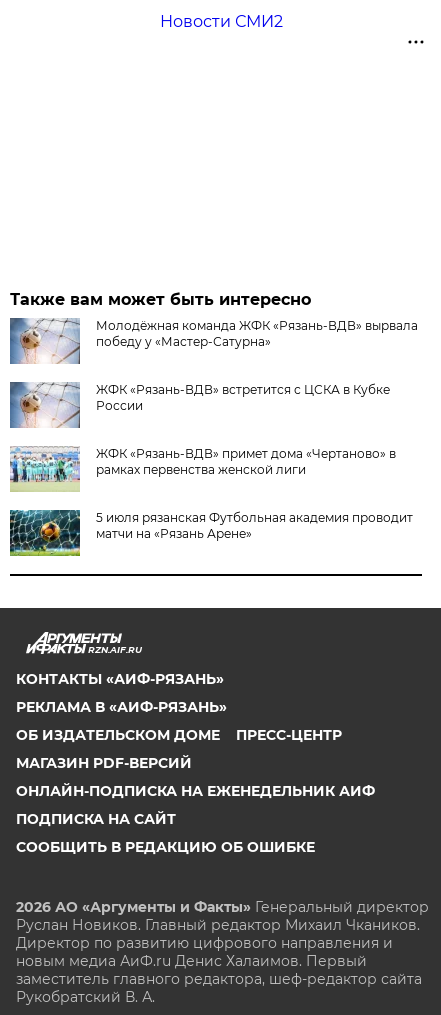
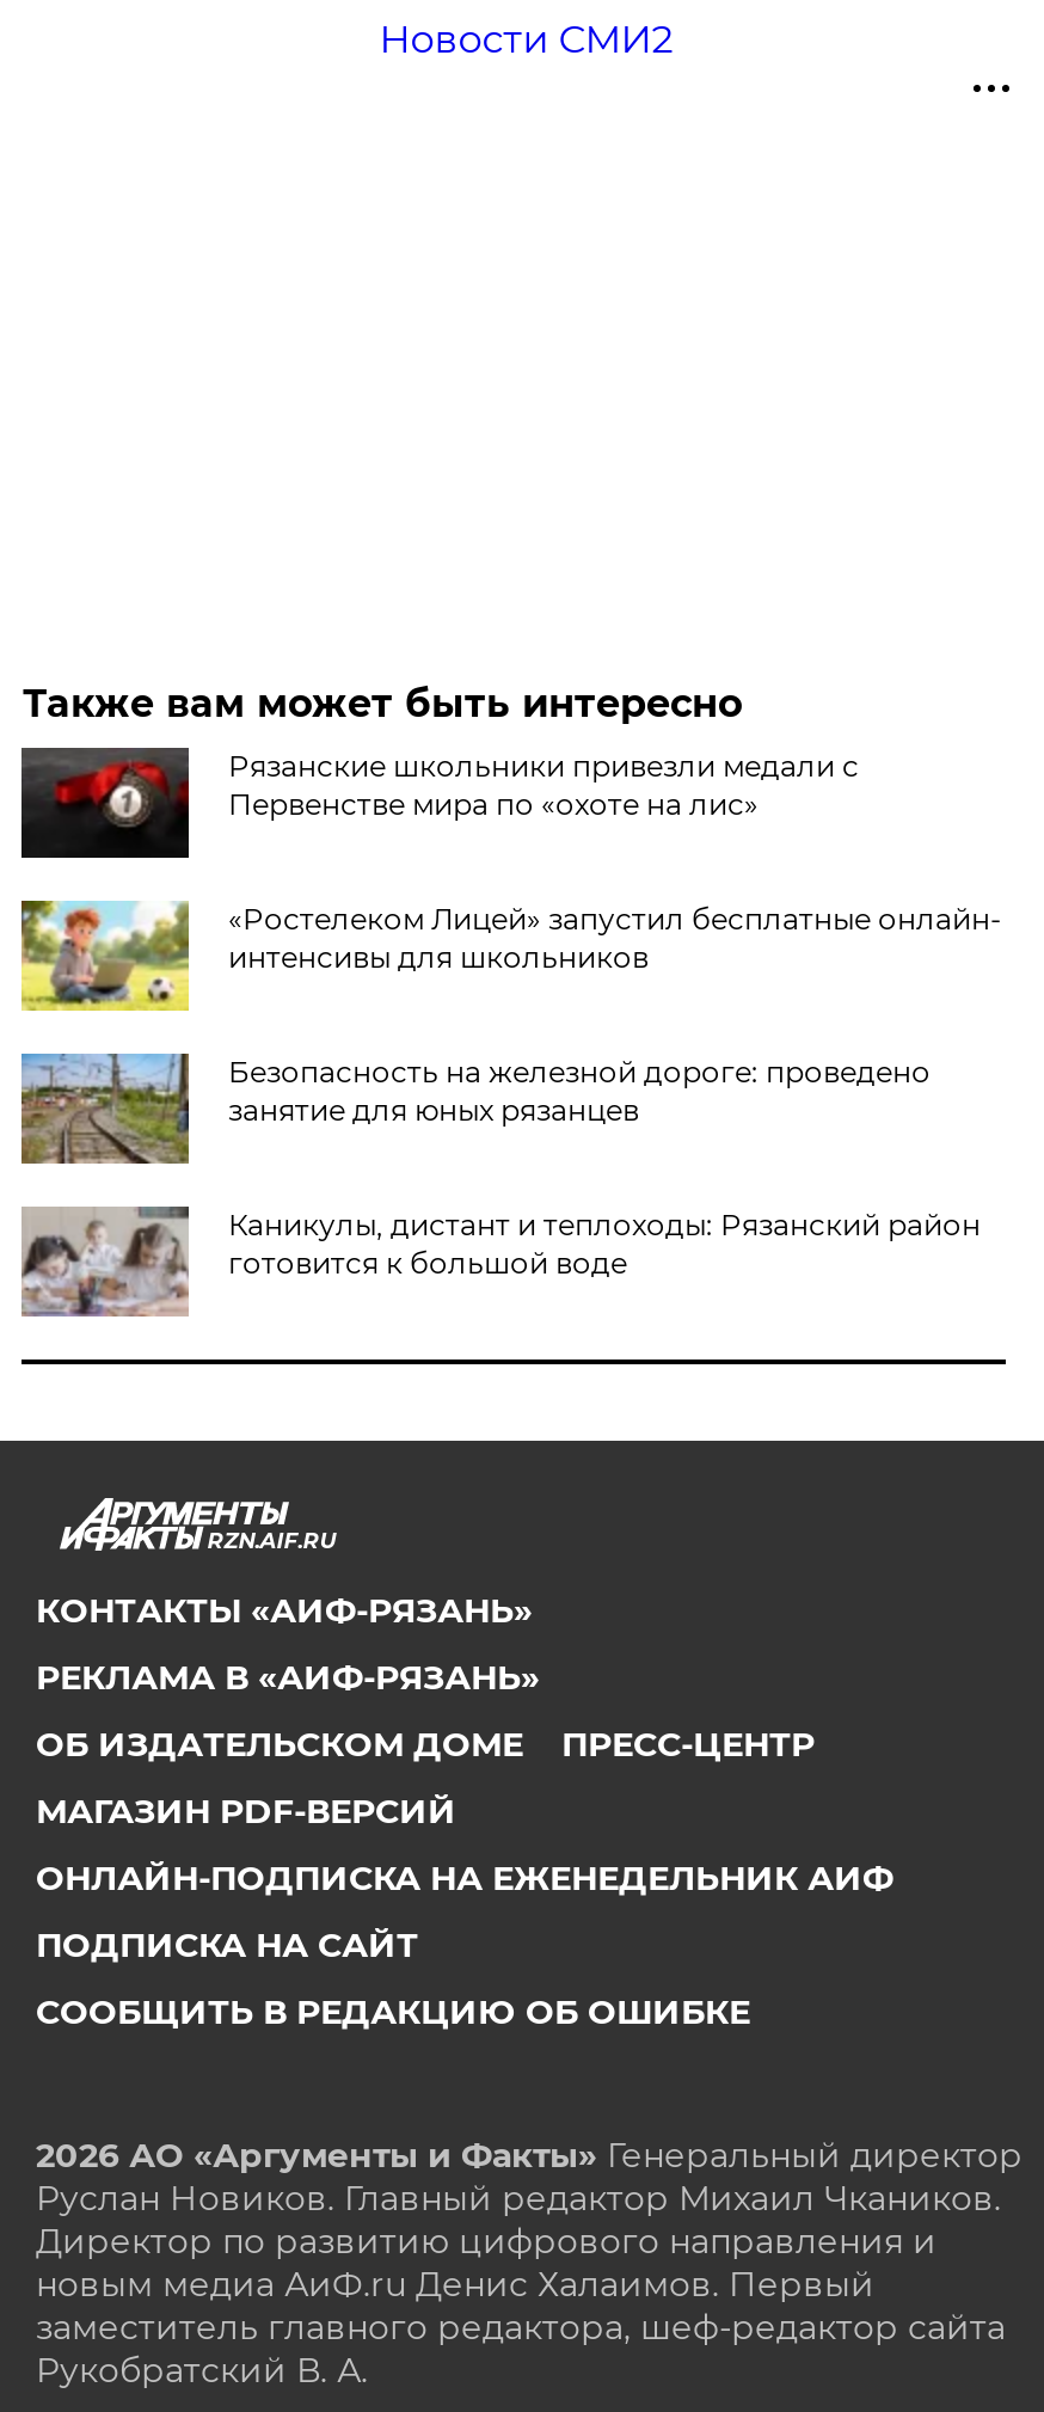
[9,317,418,365] [image] | Молодёжная команда ЖФК «Рязань-ВДВ» вырвала | победу у «Мастер-Сатурна» -> [19,745,859,860] [image] | Рязанские школьники привезли медали с | Первенстве мира по «охоте на лис»
[9,381,390,429] [image] | ЖФК «Рязань-ВДВ» встретится с ЦСКА в Кубке | России -> [19,898,1002,1013] [image] | «Ростелеком Лицей» запустил бесплатные онлайн- | интенсивы для школьников
[10,446,396,492] [image] | ЖФК «Рязань-ВДВ» примет дома «Чертаново» в | рамках первенства женской лиги -> [19,1051,930,1166] [image] | Безопасность на железной дороге: проведено | занятие для юных рязанцев
[9,509,413,557] [image] | 5 июля рязанская Футбольная академия проводит | матчи на «Рязань Арене» -> [19,1204,980,1319] [image] | Каникулы, дистант и теплоходы: Рязанский район | готовится к большой воде

